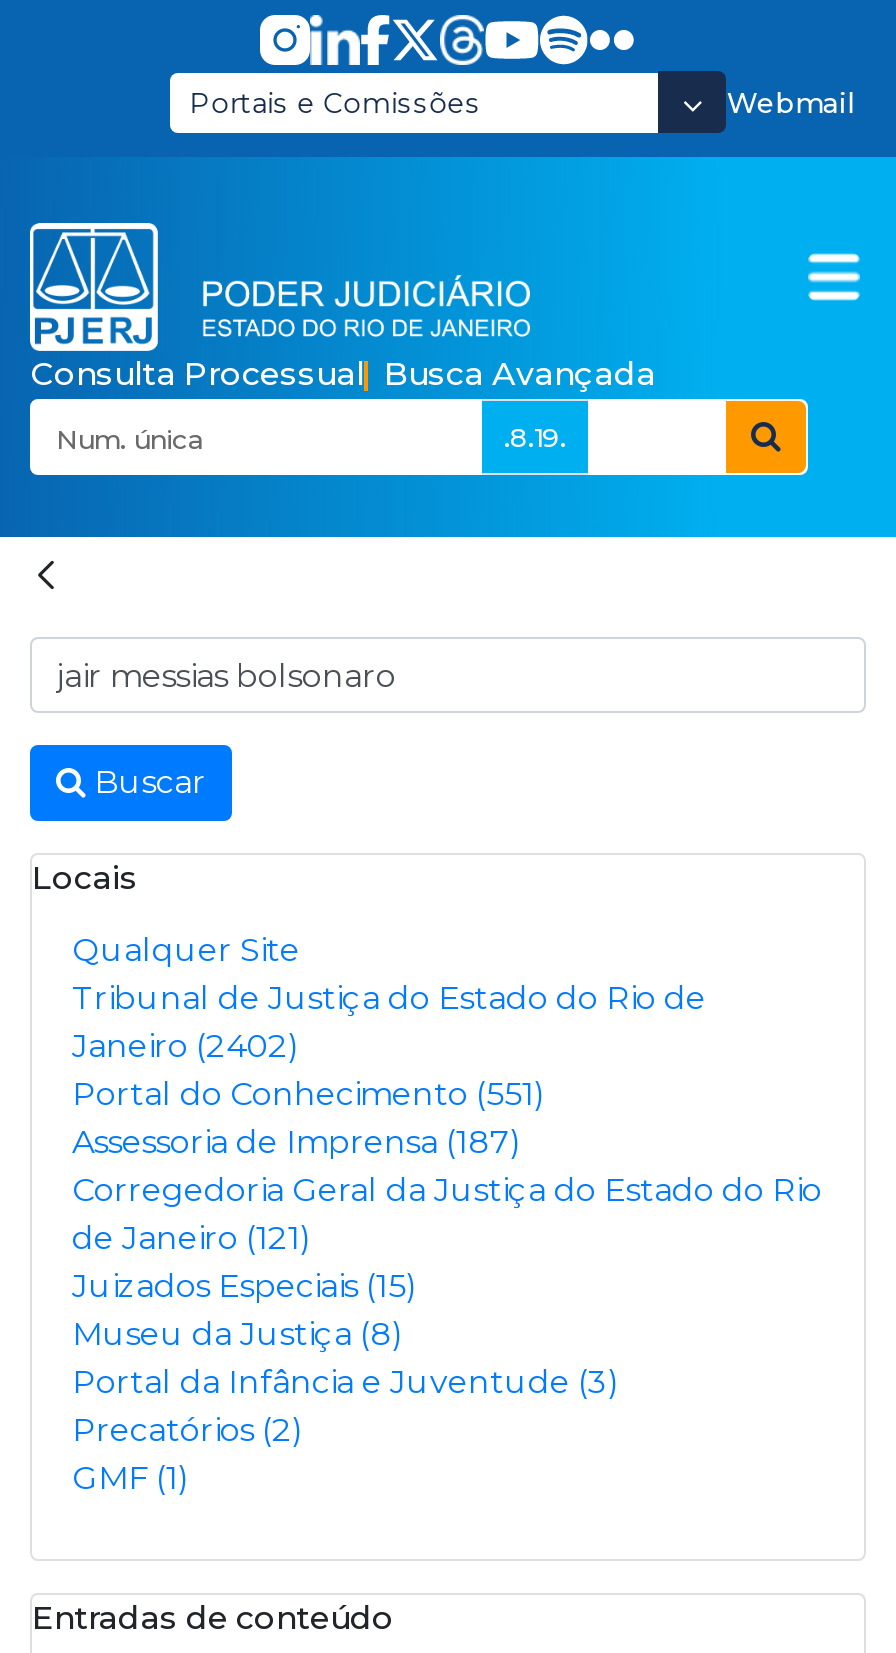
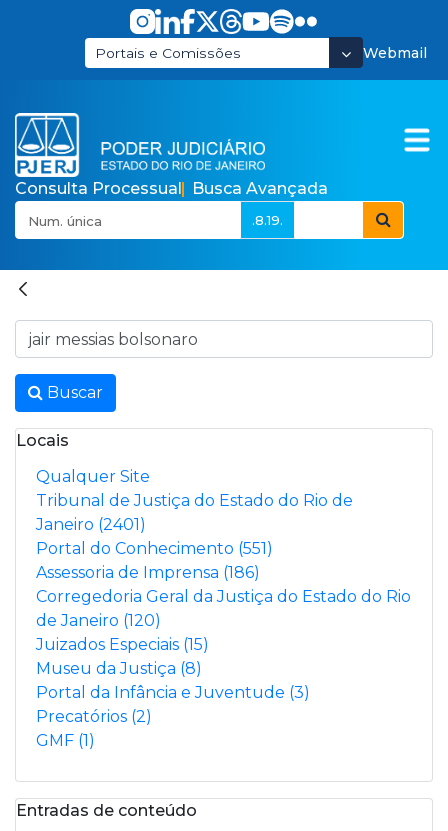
[72,1027,300,1065] Janeiro (2402) -> [36,515,146,534] Janeiro (2401)
[72,1123,522,1161] Assessoria de Imprensa (187) -> [36,563,260,582] Assessoria de Imprensa (186)
[72,1219,312,1257] de Janeiro (121) -> [36,611,161,630] de Janeiro (120)

